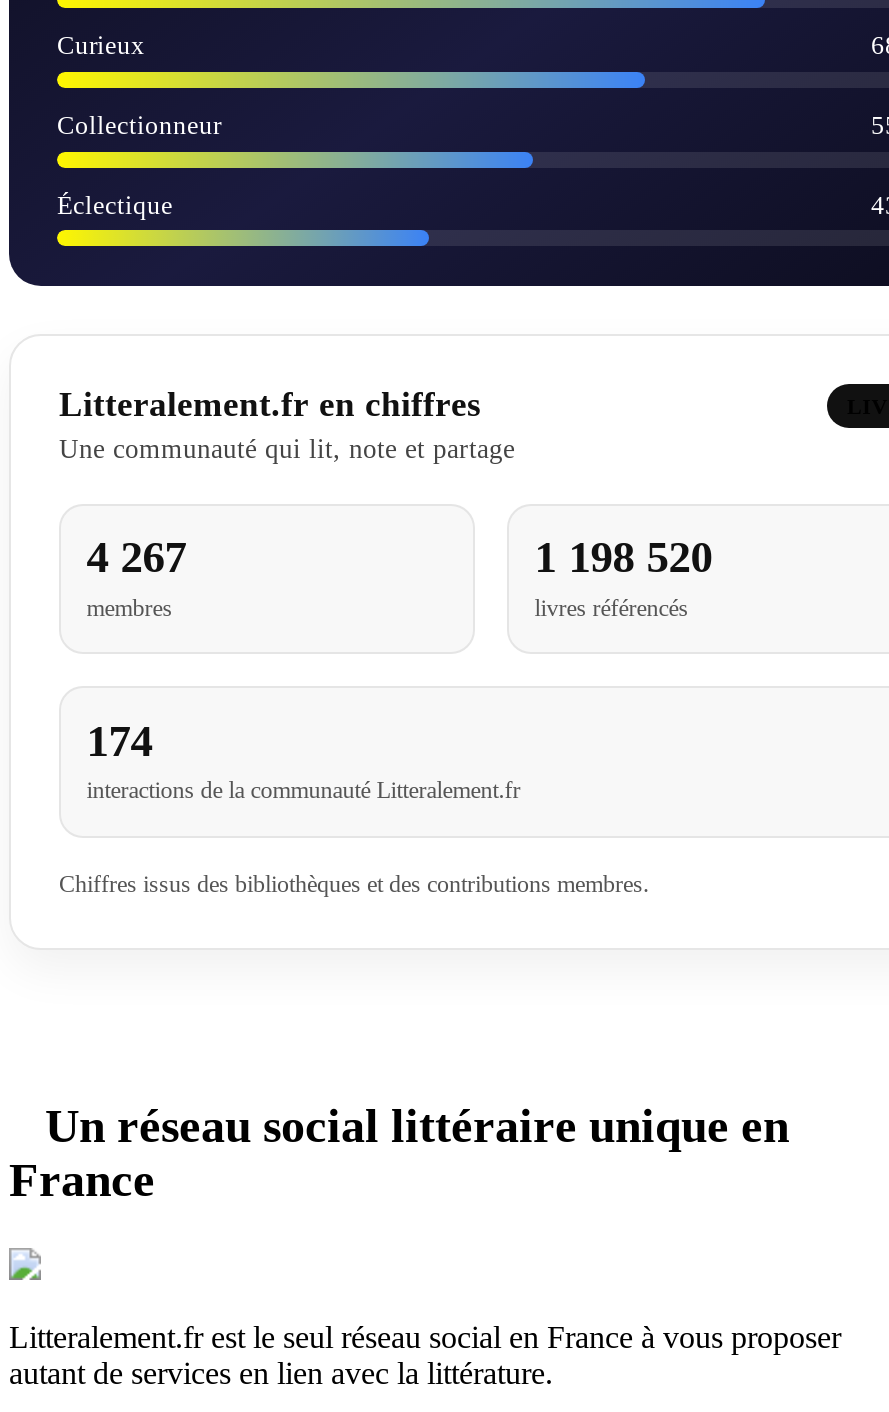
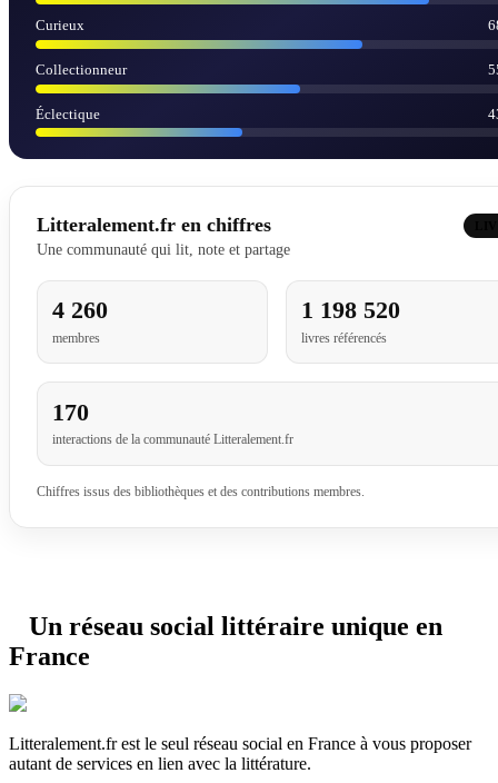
[87,532,187,582] 4 267 -> [52,296,108,324] 4 260
[87,715,153,765] 174 -> [52,398,89,425] 170

